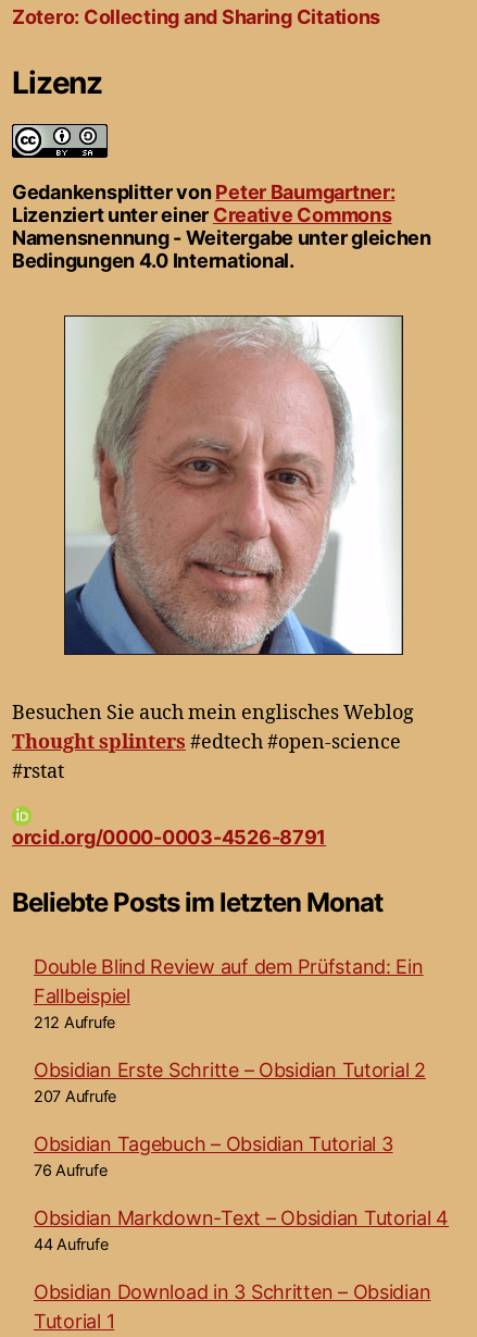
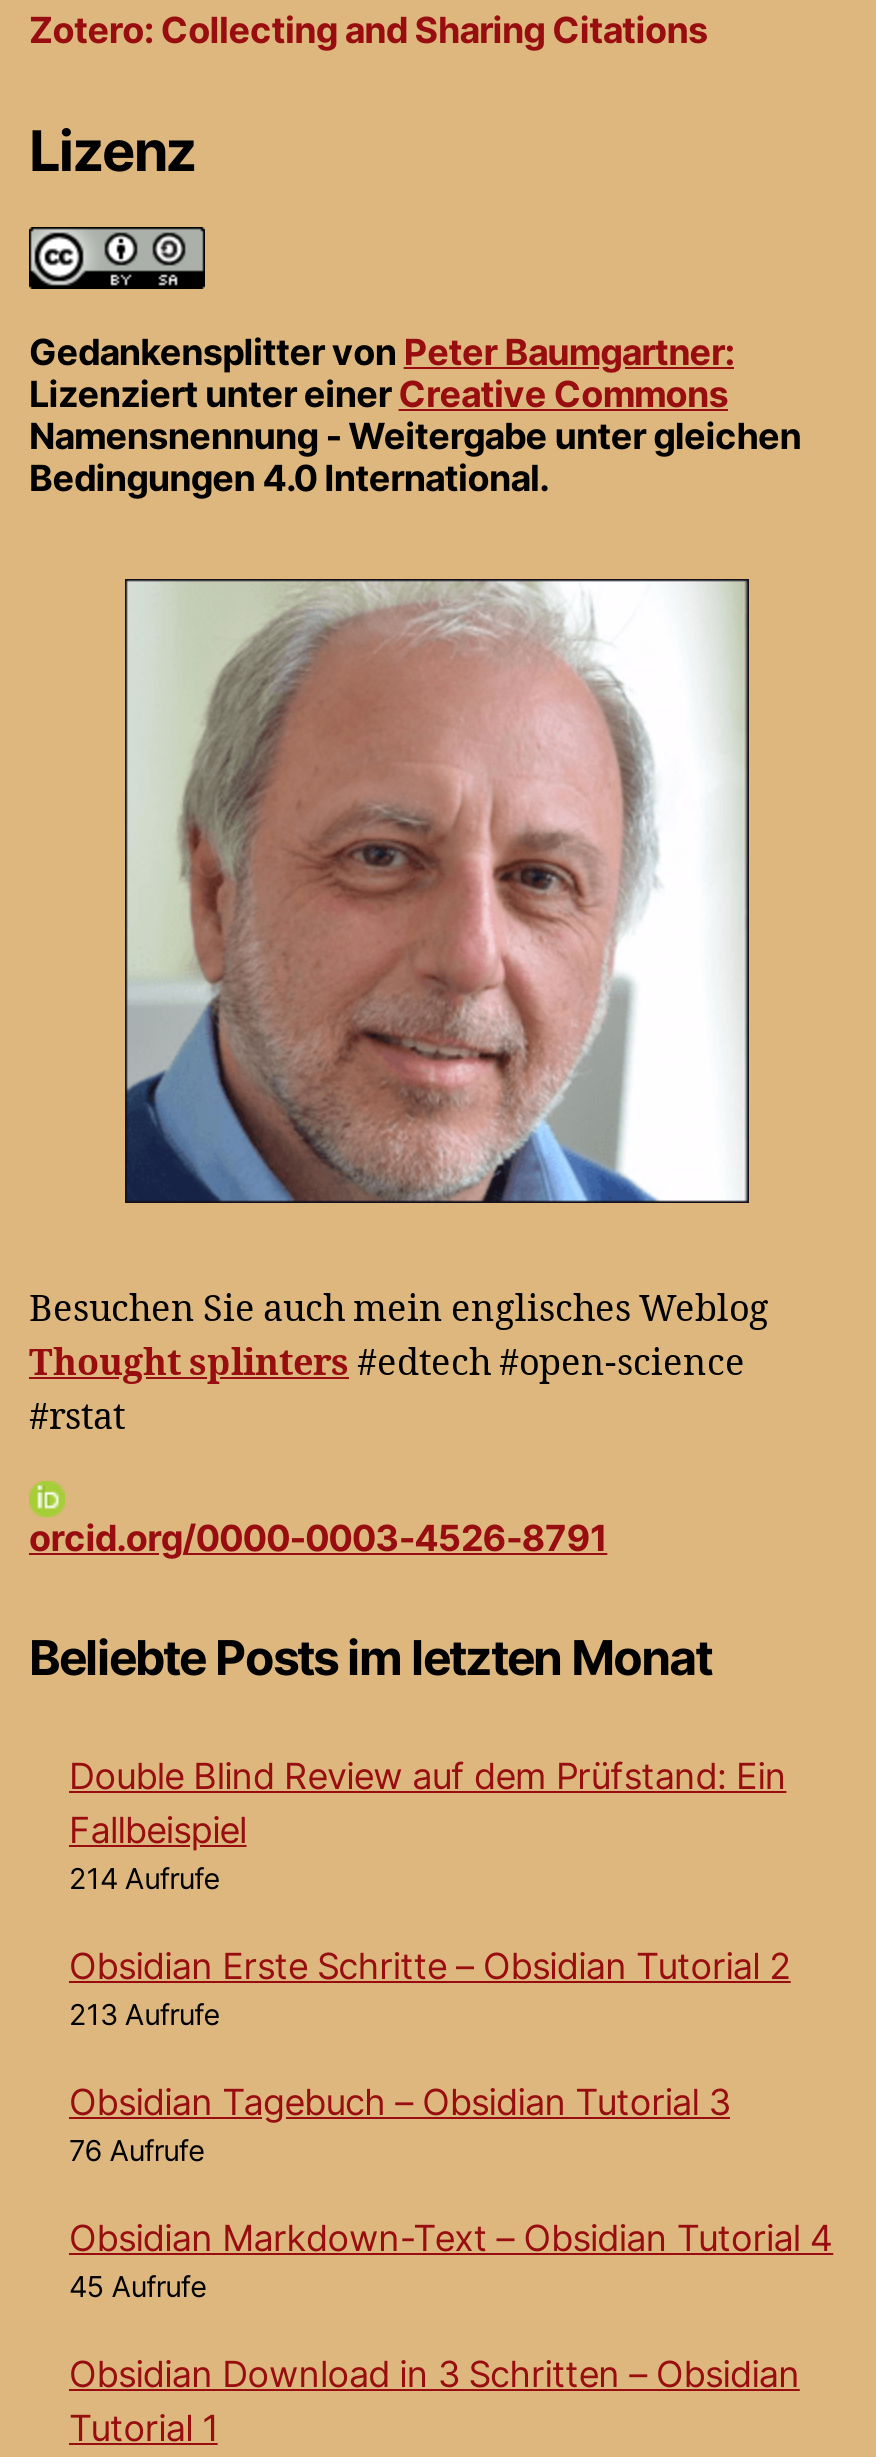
[34,1013,115,1031] 212 Aufrufe -> [69,1861,219,1895] 214 Aufrufe
[34,1087,116,1105] 207 Aufrufe -> [69,1997,219,2031] 213 Aufrufe
[34,1235,108,1253] 44 Aufrufe -> [69,2269,206,2303] 45 Aufrufe

